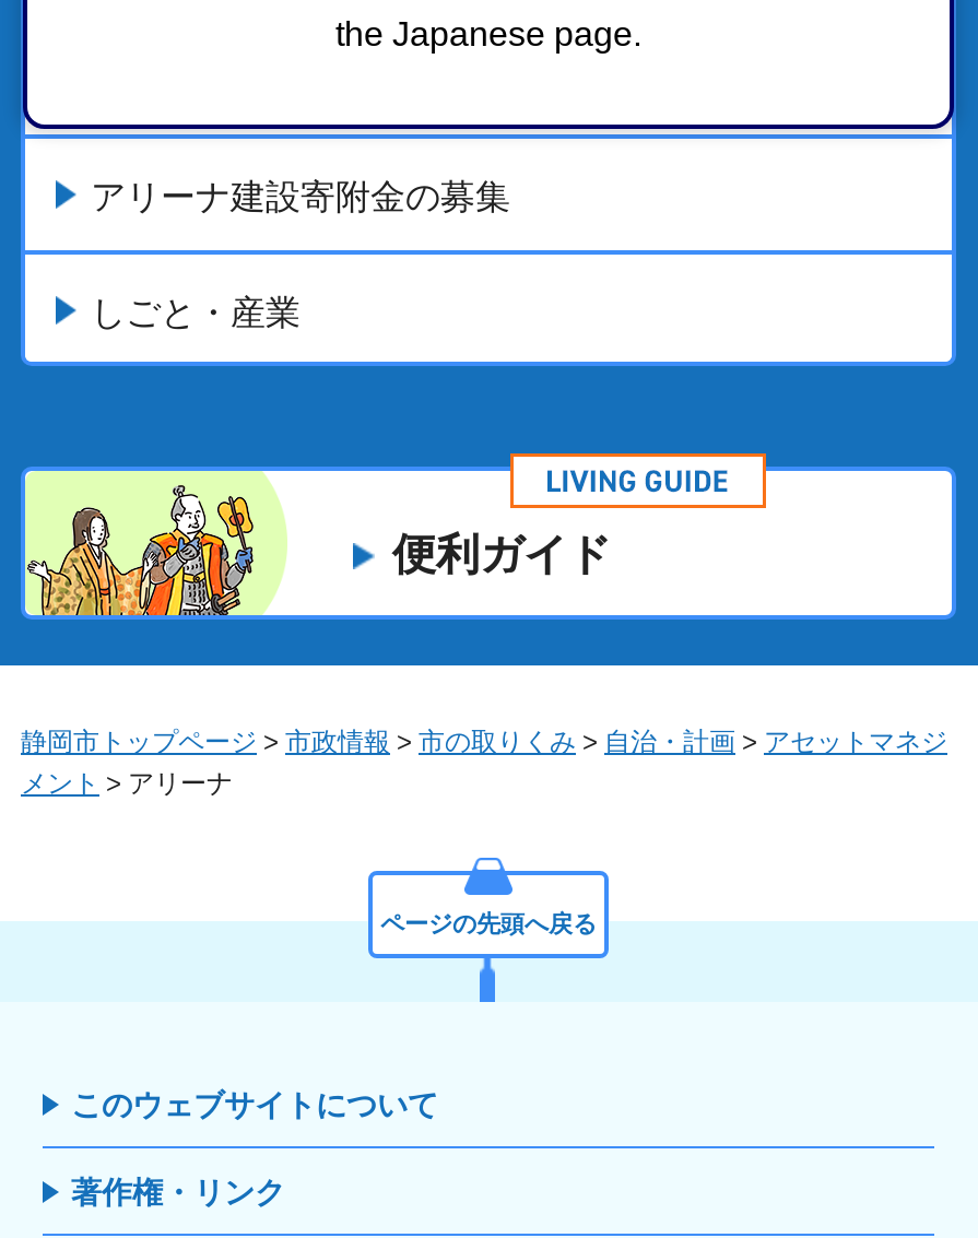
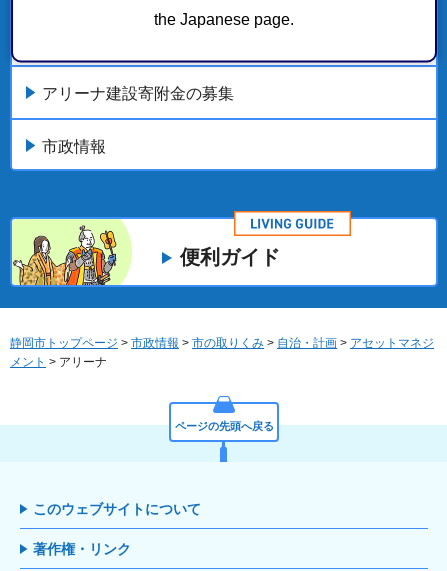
[91,294,301,331] しごと・産業 -> [42,138,106,155] 市政情報

